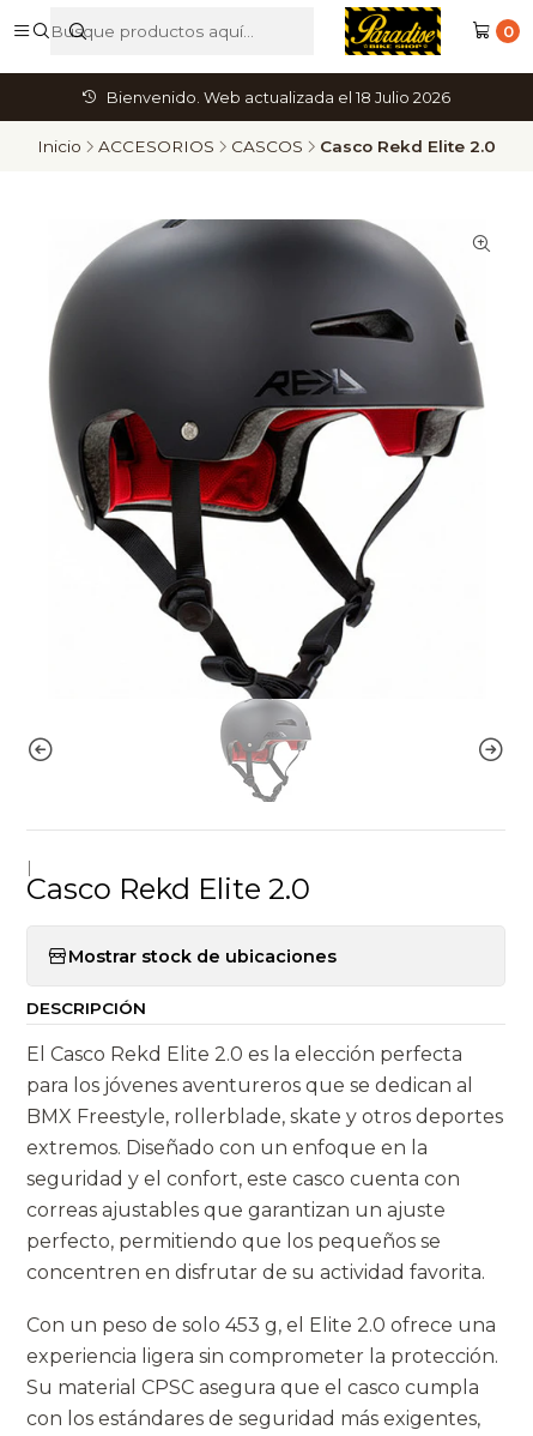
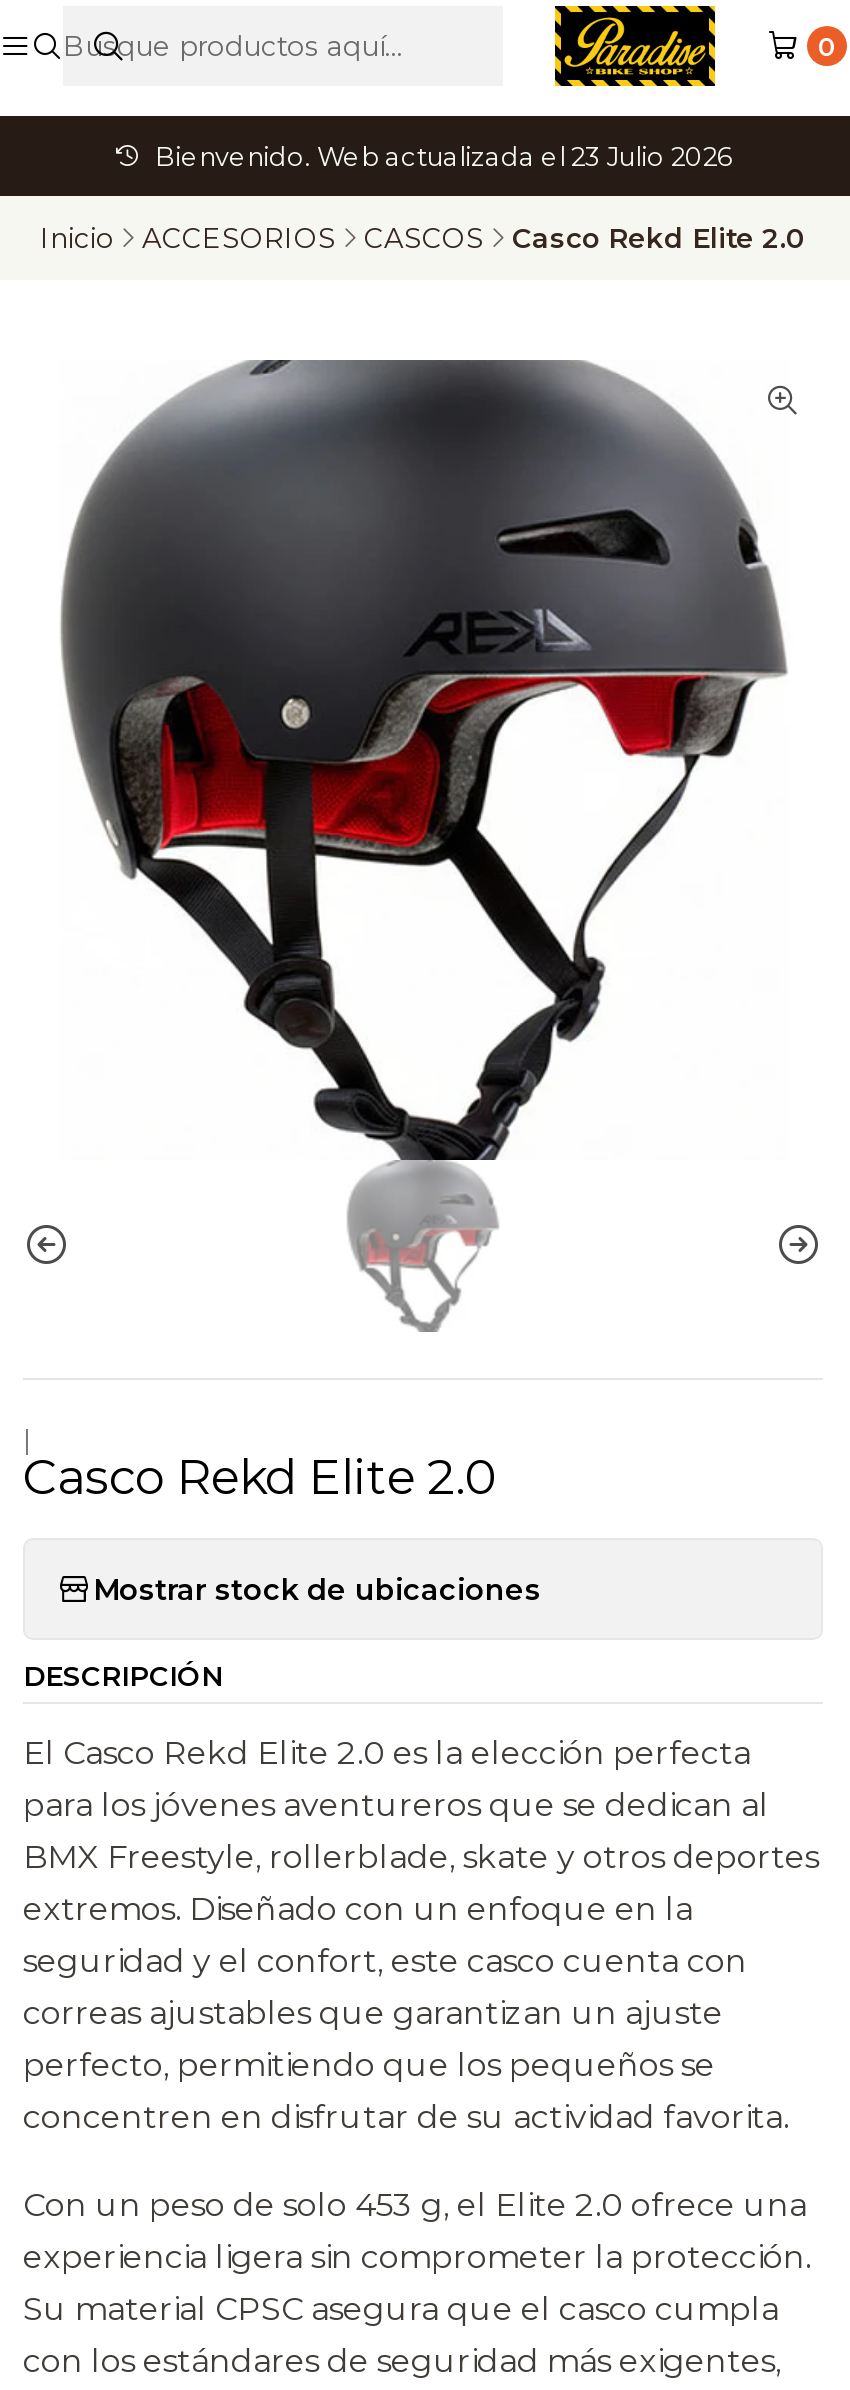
[103,89,450,107] Bienvenido. Web actualizada el 18 Julio 2026 -> [149,142,733,172] Bienvenido. Web actualizada el 23 Julio 2026

